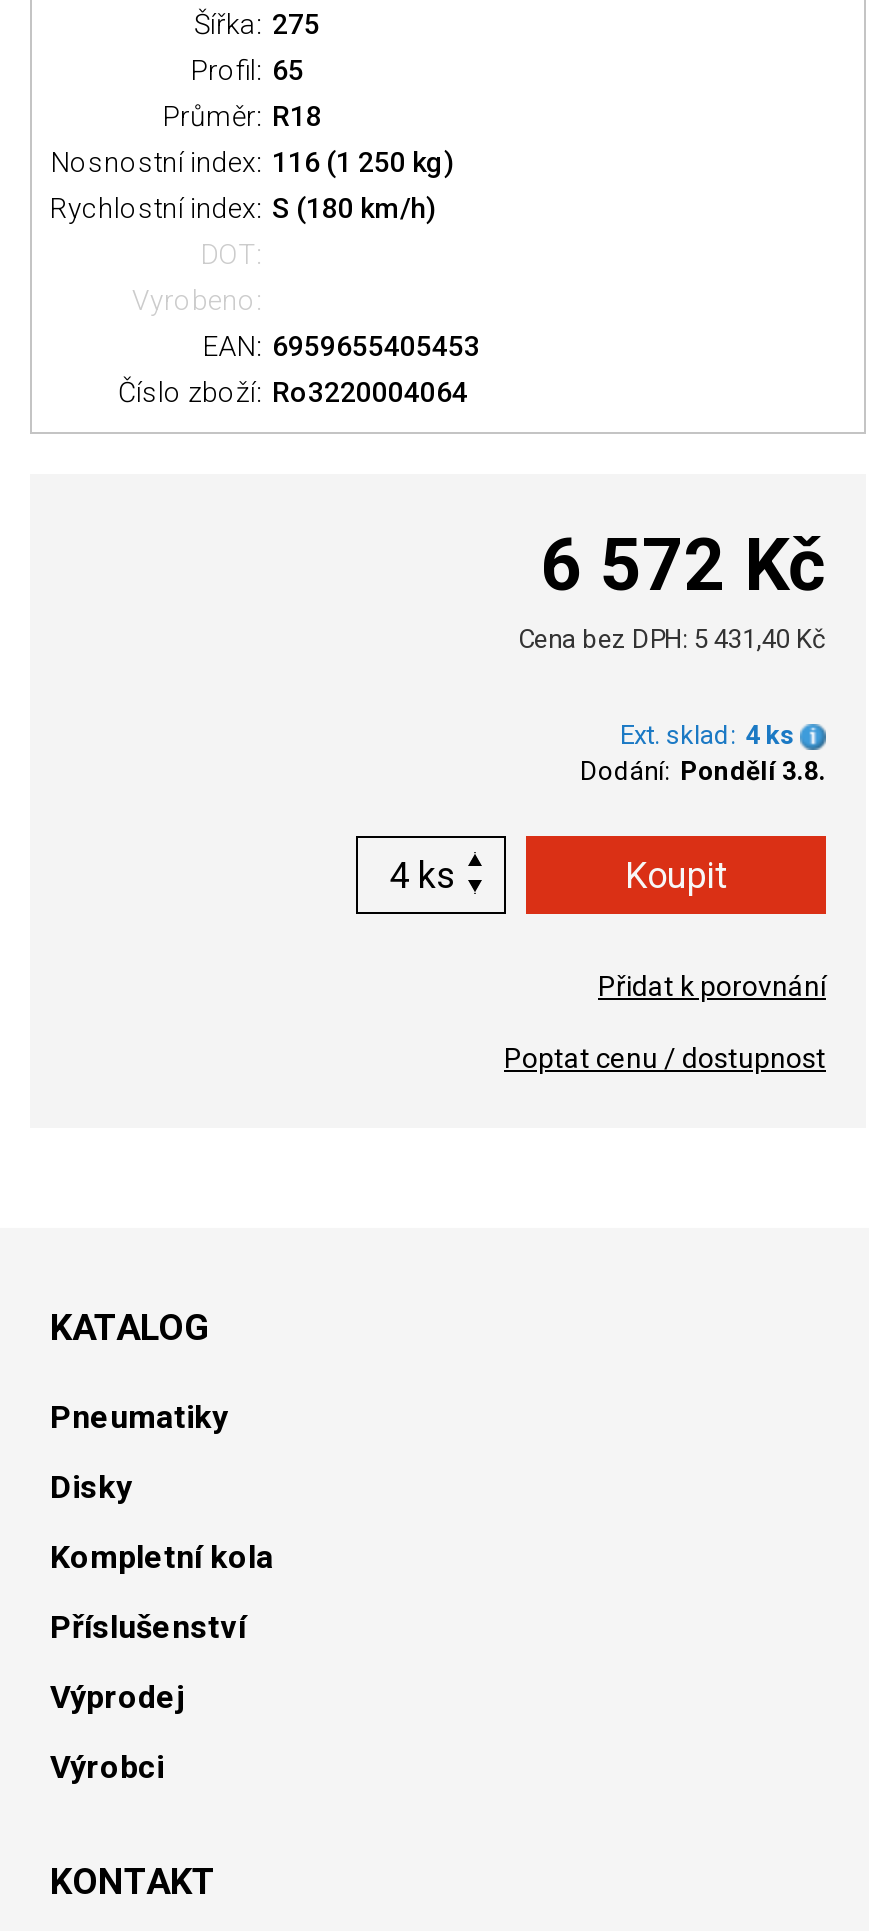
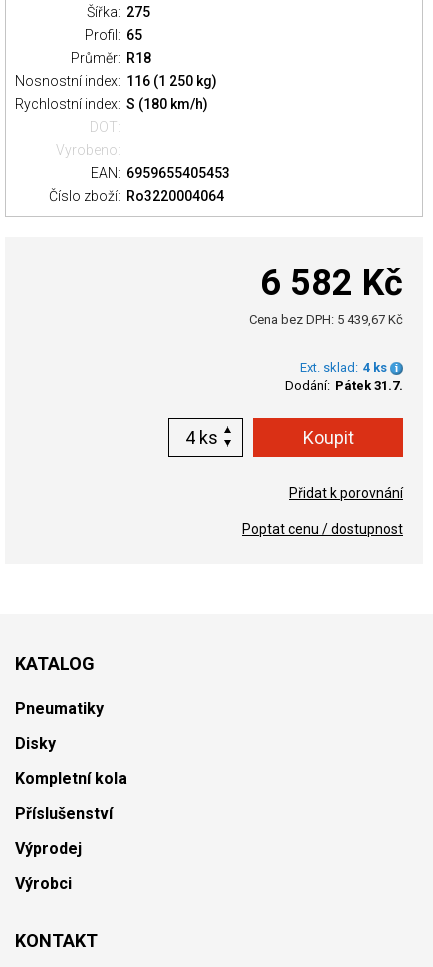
[540,524,826,608] 6 572 Kč -> [260,262,403,304] 6 582 Kč
[518,624,826,654] Cena bez DPH: 5 431,40 Kč -> [249,312,403,327] Cena bez DPH: 5 439,67 Kč
[580,756,826,786] Dodání: Pondělí 3.8. -> [285,378,403,393] Dodání: Pátek 31.7.

